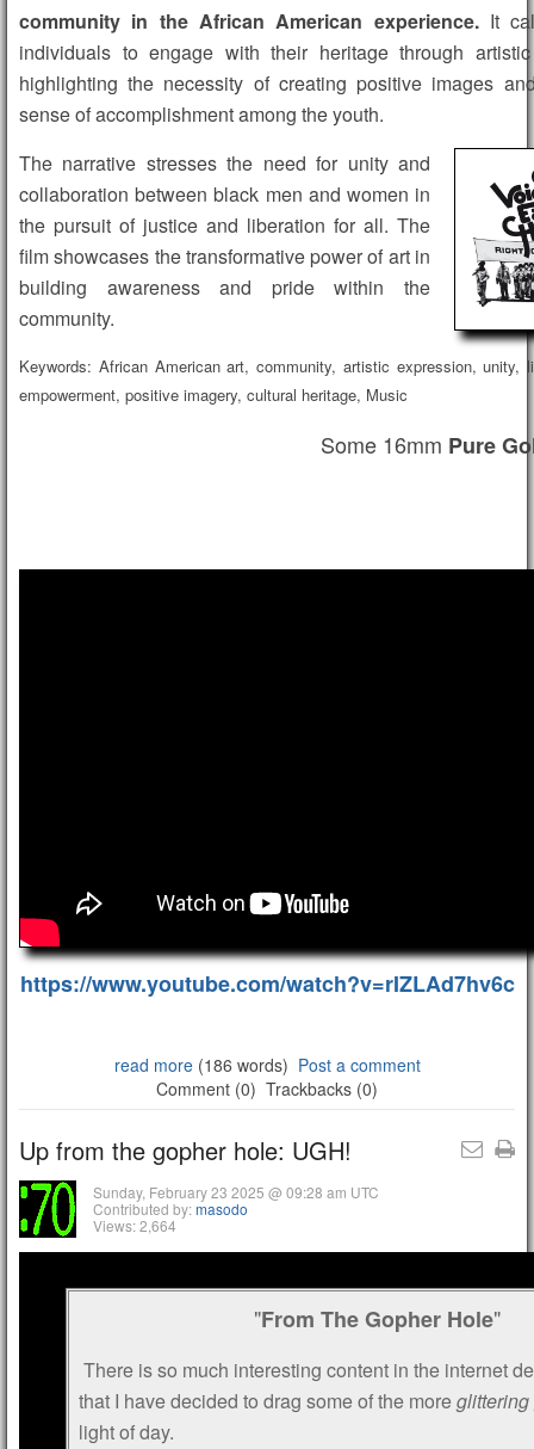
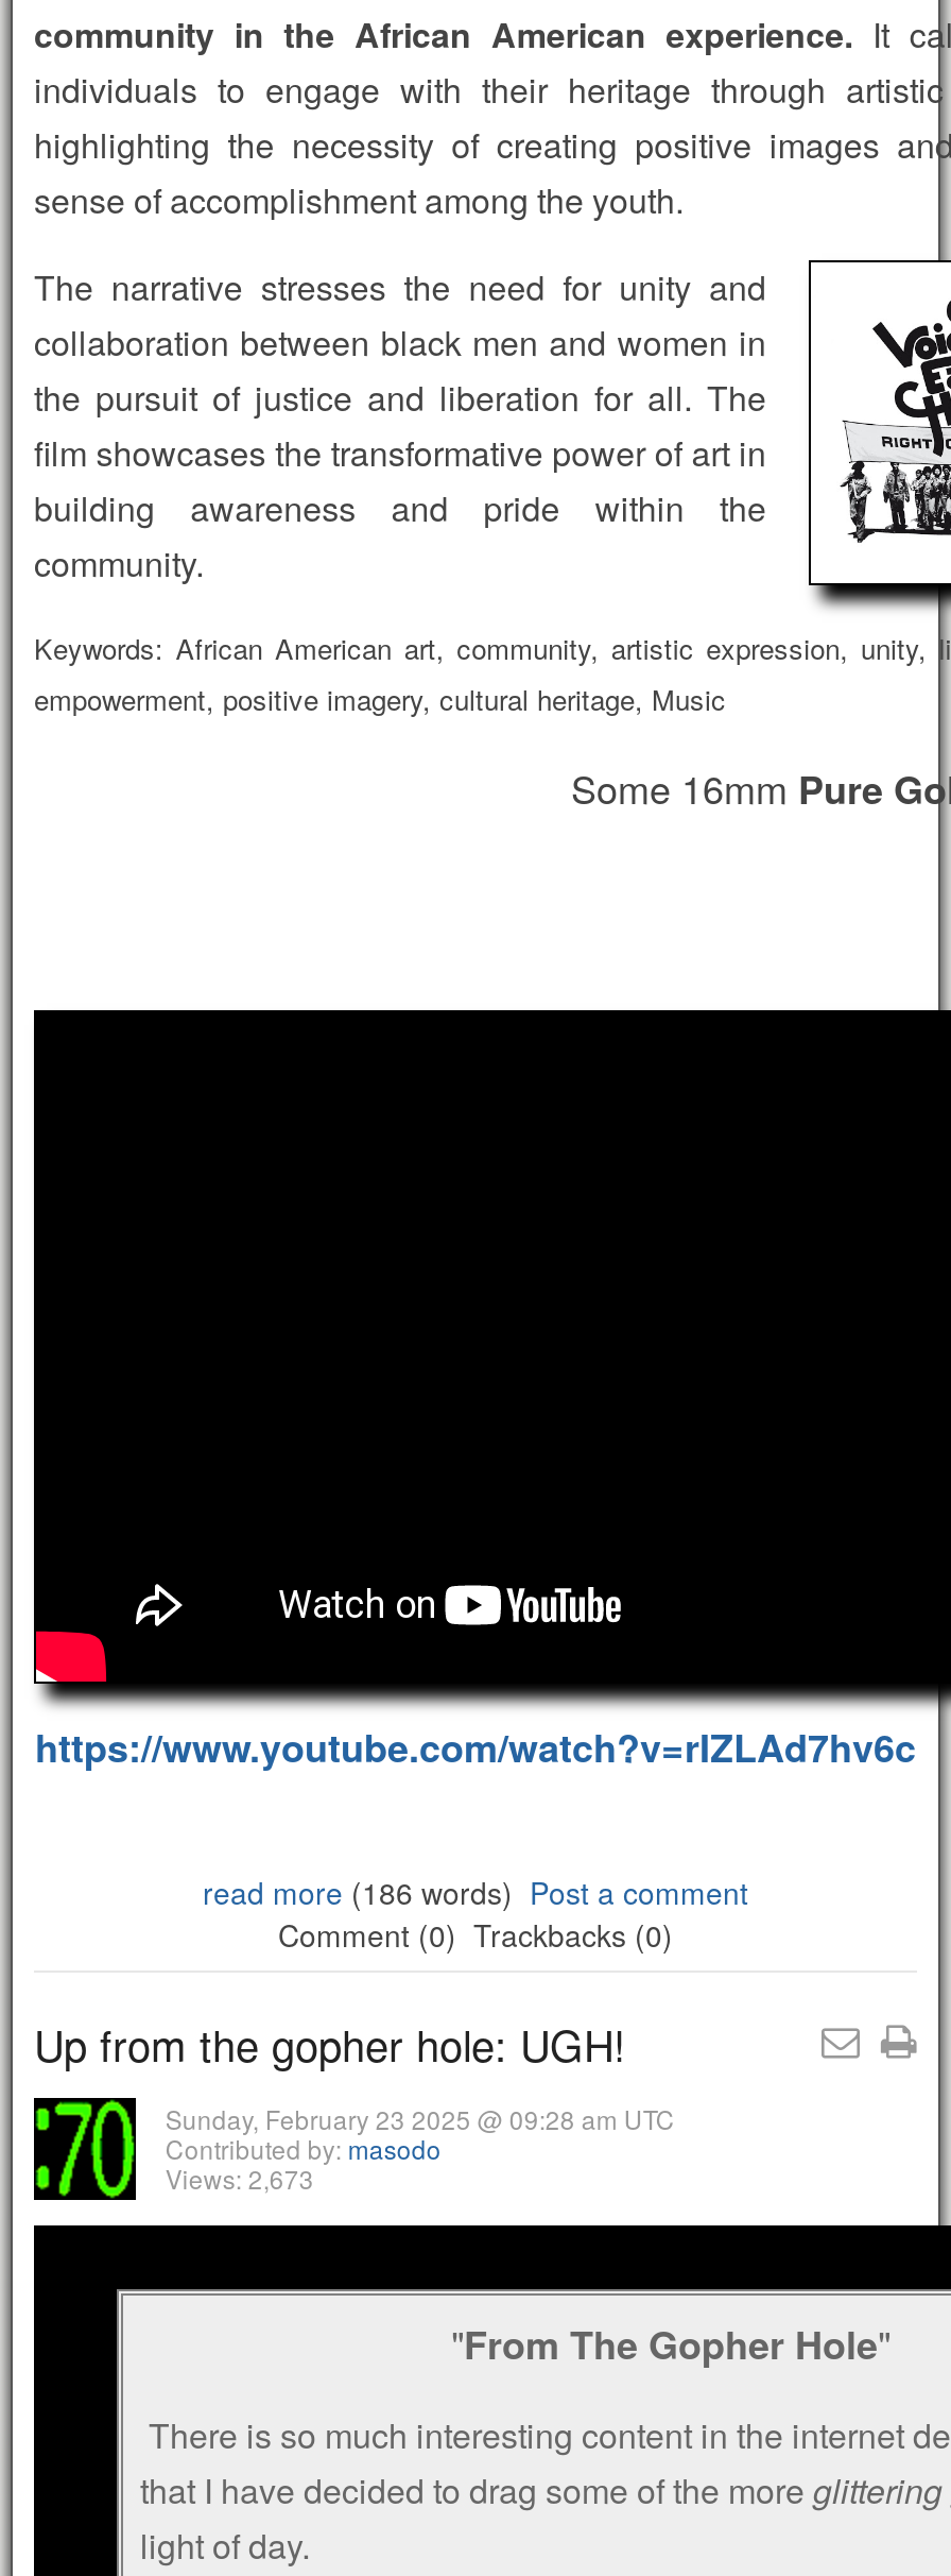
[93,1215,176,1235] Views: 2,664 -> [165,2160,314,2196] Views: 2,673

